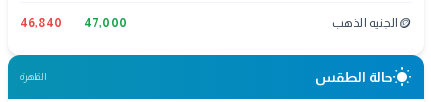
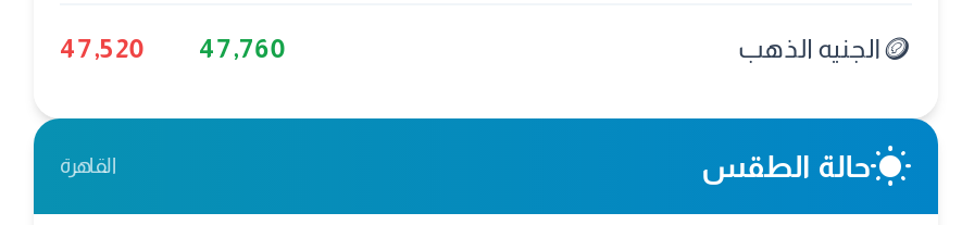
[20,16,62,30] 46,840 -> [60,34,147,64] 47,520
[84,16,127,30] 47,000 -> [199,34,288,64] 47,760

